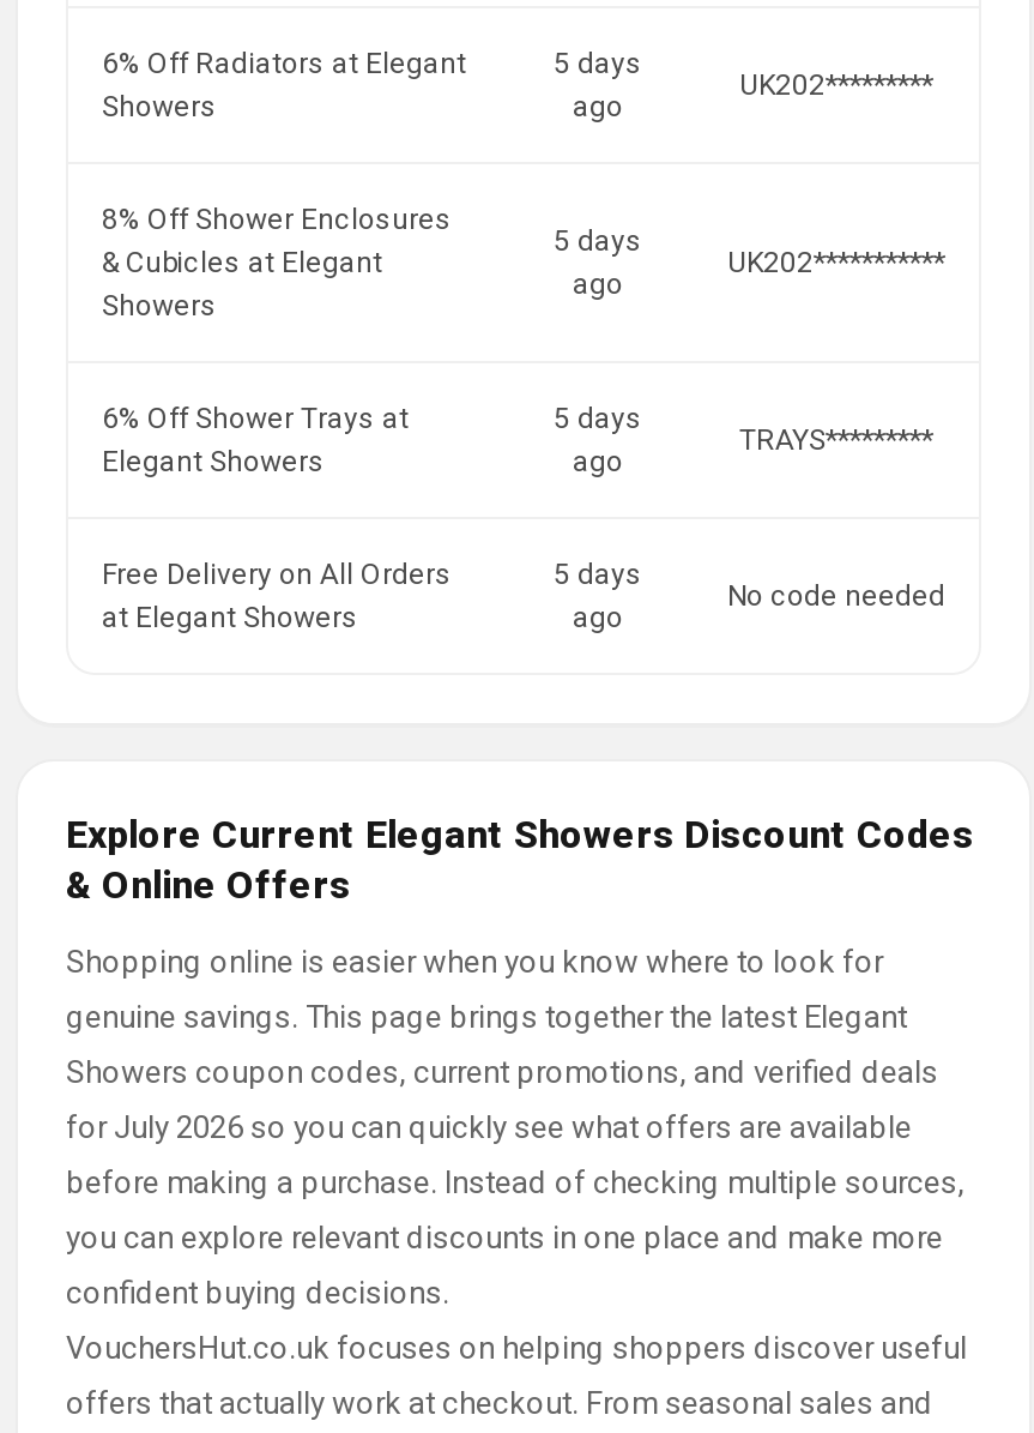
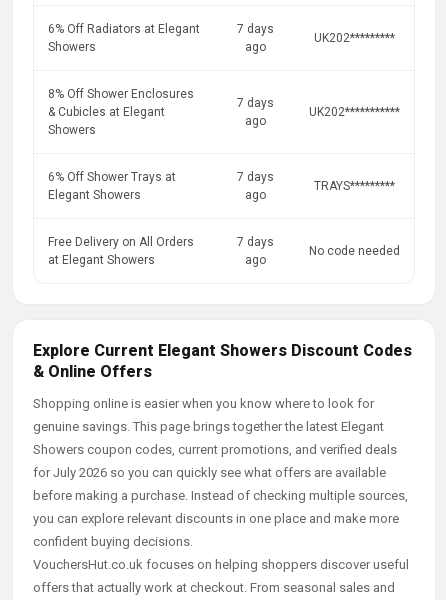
[554,47,642,80] 5 days -> [236,22,273,36] 7 days
[554,224,642,258] 5 days -> [236,96,273,110] 7 days
[554,402,642,435] 5 days -> [236,170,273,184] 7 days
[554,558,642,591] 5 days -> [236,235,273,249] 7 days

